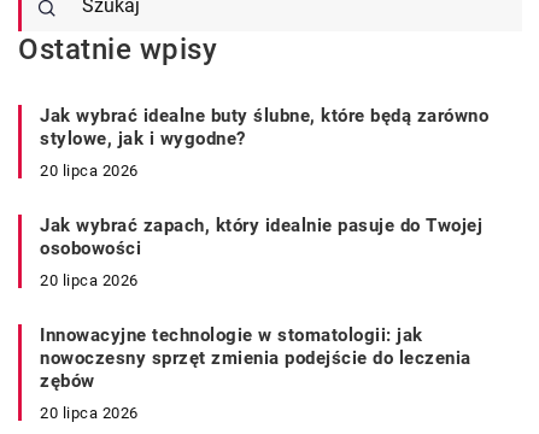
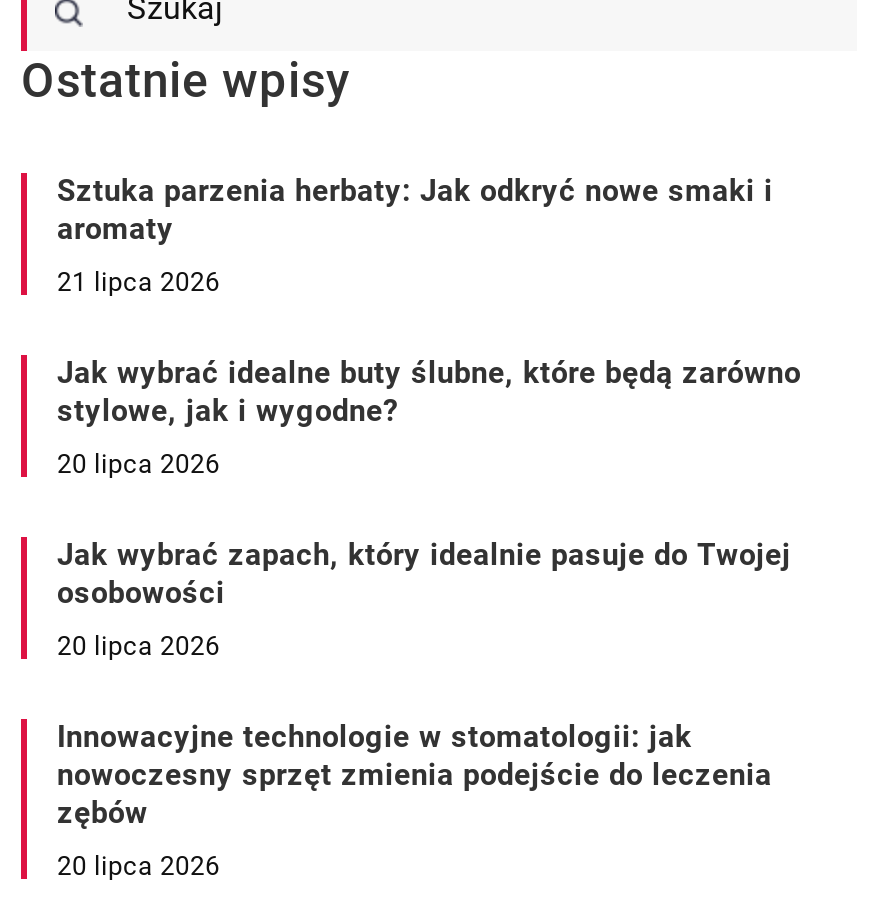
none -> [57,174,773,298] Sztuka parzenia herbaty: Jak odkryć nowe smaki i | aromaty | 21 lipca 2026

